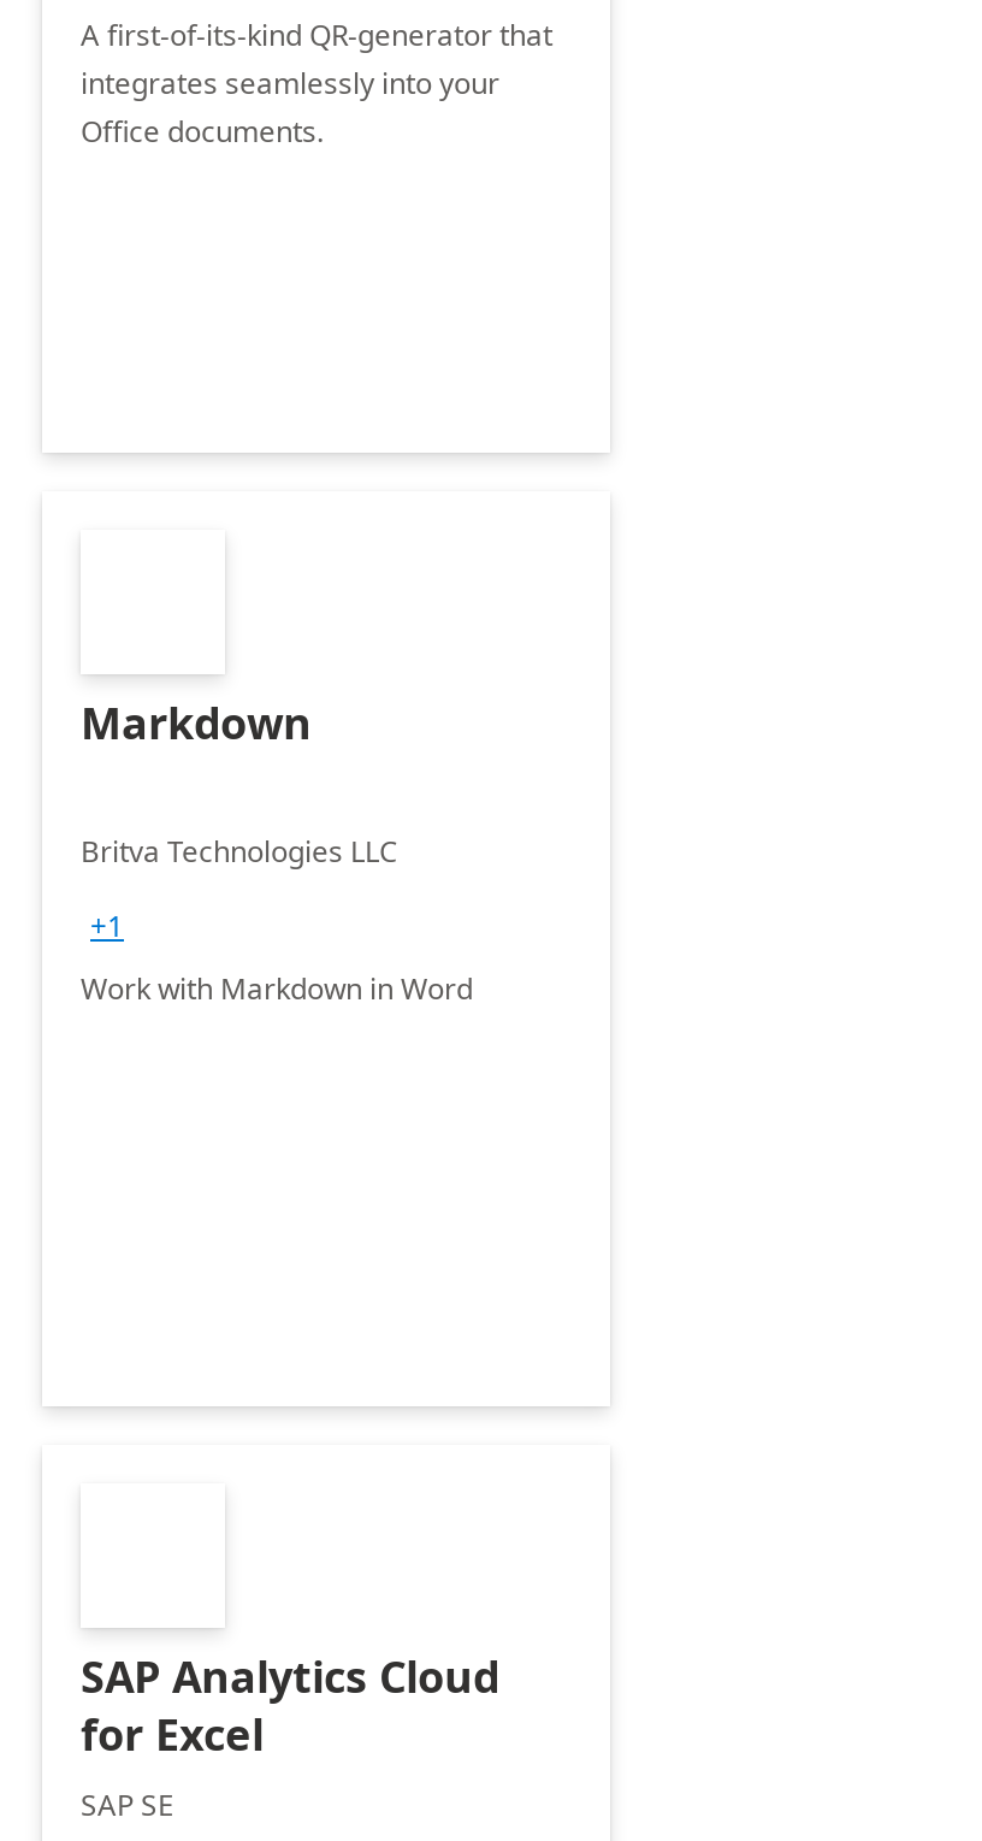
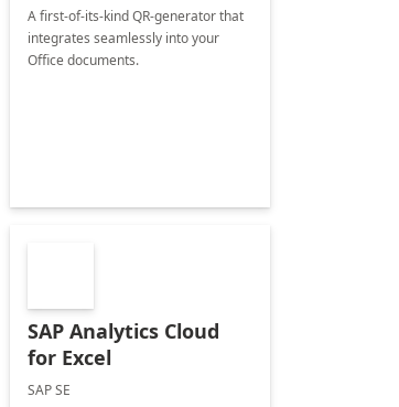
[81,694,473,1009] Markdown | Britva Technologies LLC | +1 | Work with Markdown in Word -> none

